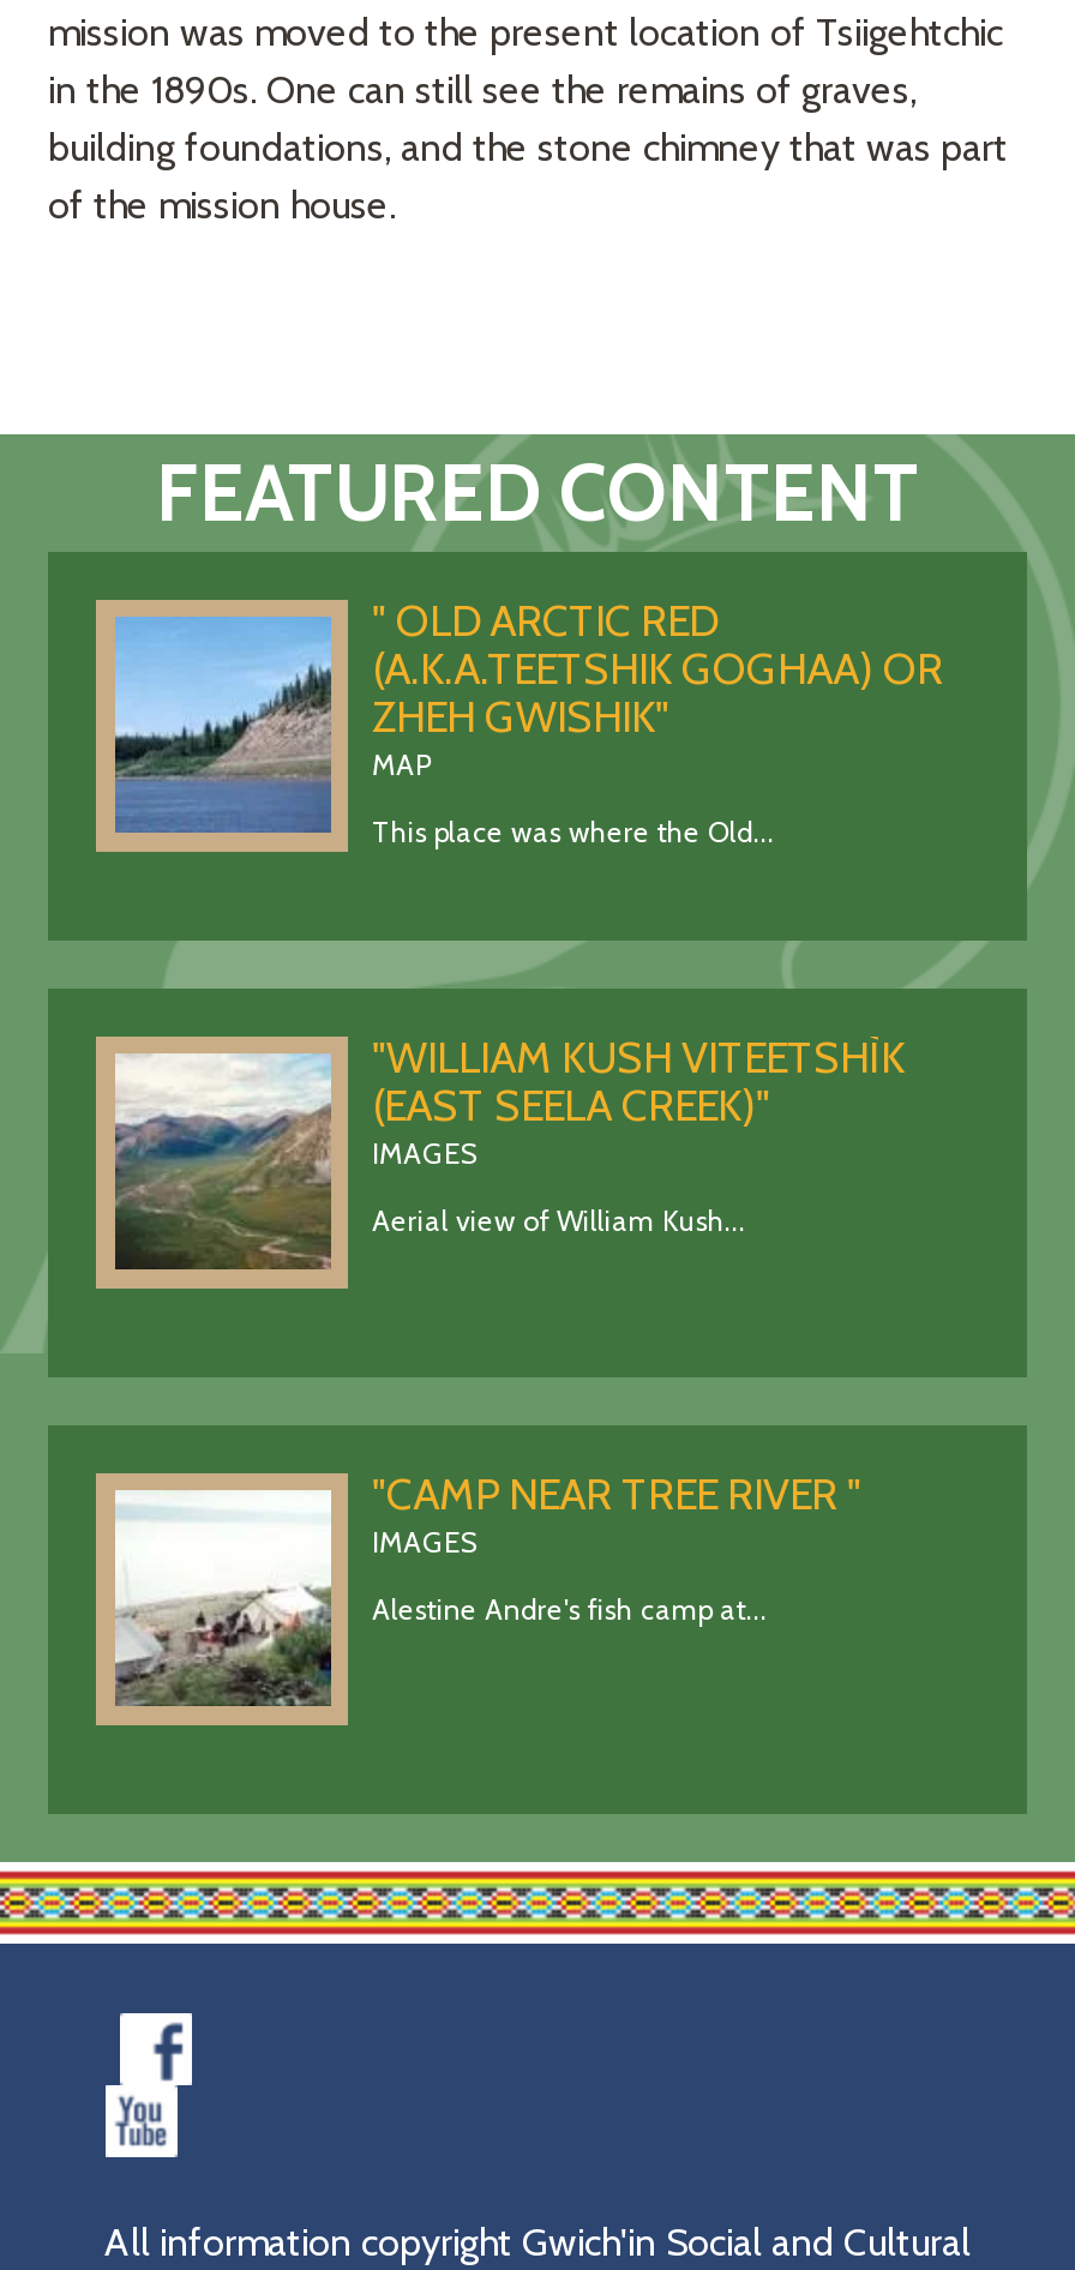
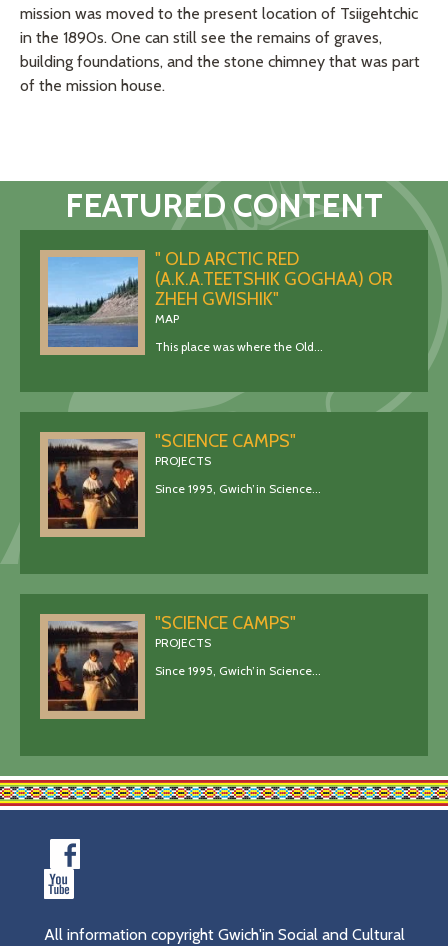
[113,1031,905,1272] [image] | "WILLIAM KUSH VITEETSHÌK | (EAST SEELA CREEK)" | IMAGES -> [47,429,296,529] [image] | "SCIENCE CAMPS" | PROJECTS
[372,1201,746,1237] Aerial view of William Kush... -> [155,480,321,495] Since 1995, Gwich’in Science...
[113,1467,861,1708] [image] | "CAMP NEAR TREE RIVER " | IMAGES -> [47,611,296,711] [image] | "SCIENCE CAMPS" | PROJECTS
[372,1590,768,1626] Alestine Andre's fish camp at... -> [155,662,321,677] Since 1995, Gwich’in Science...

